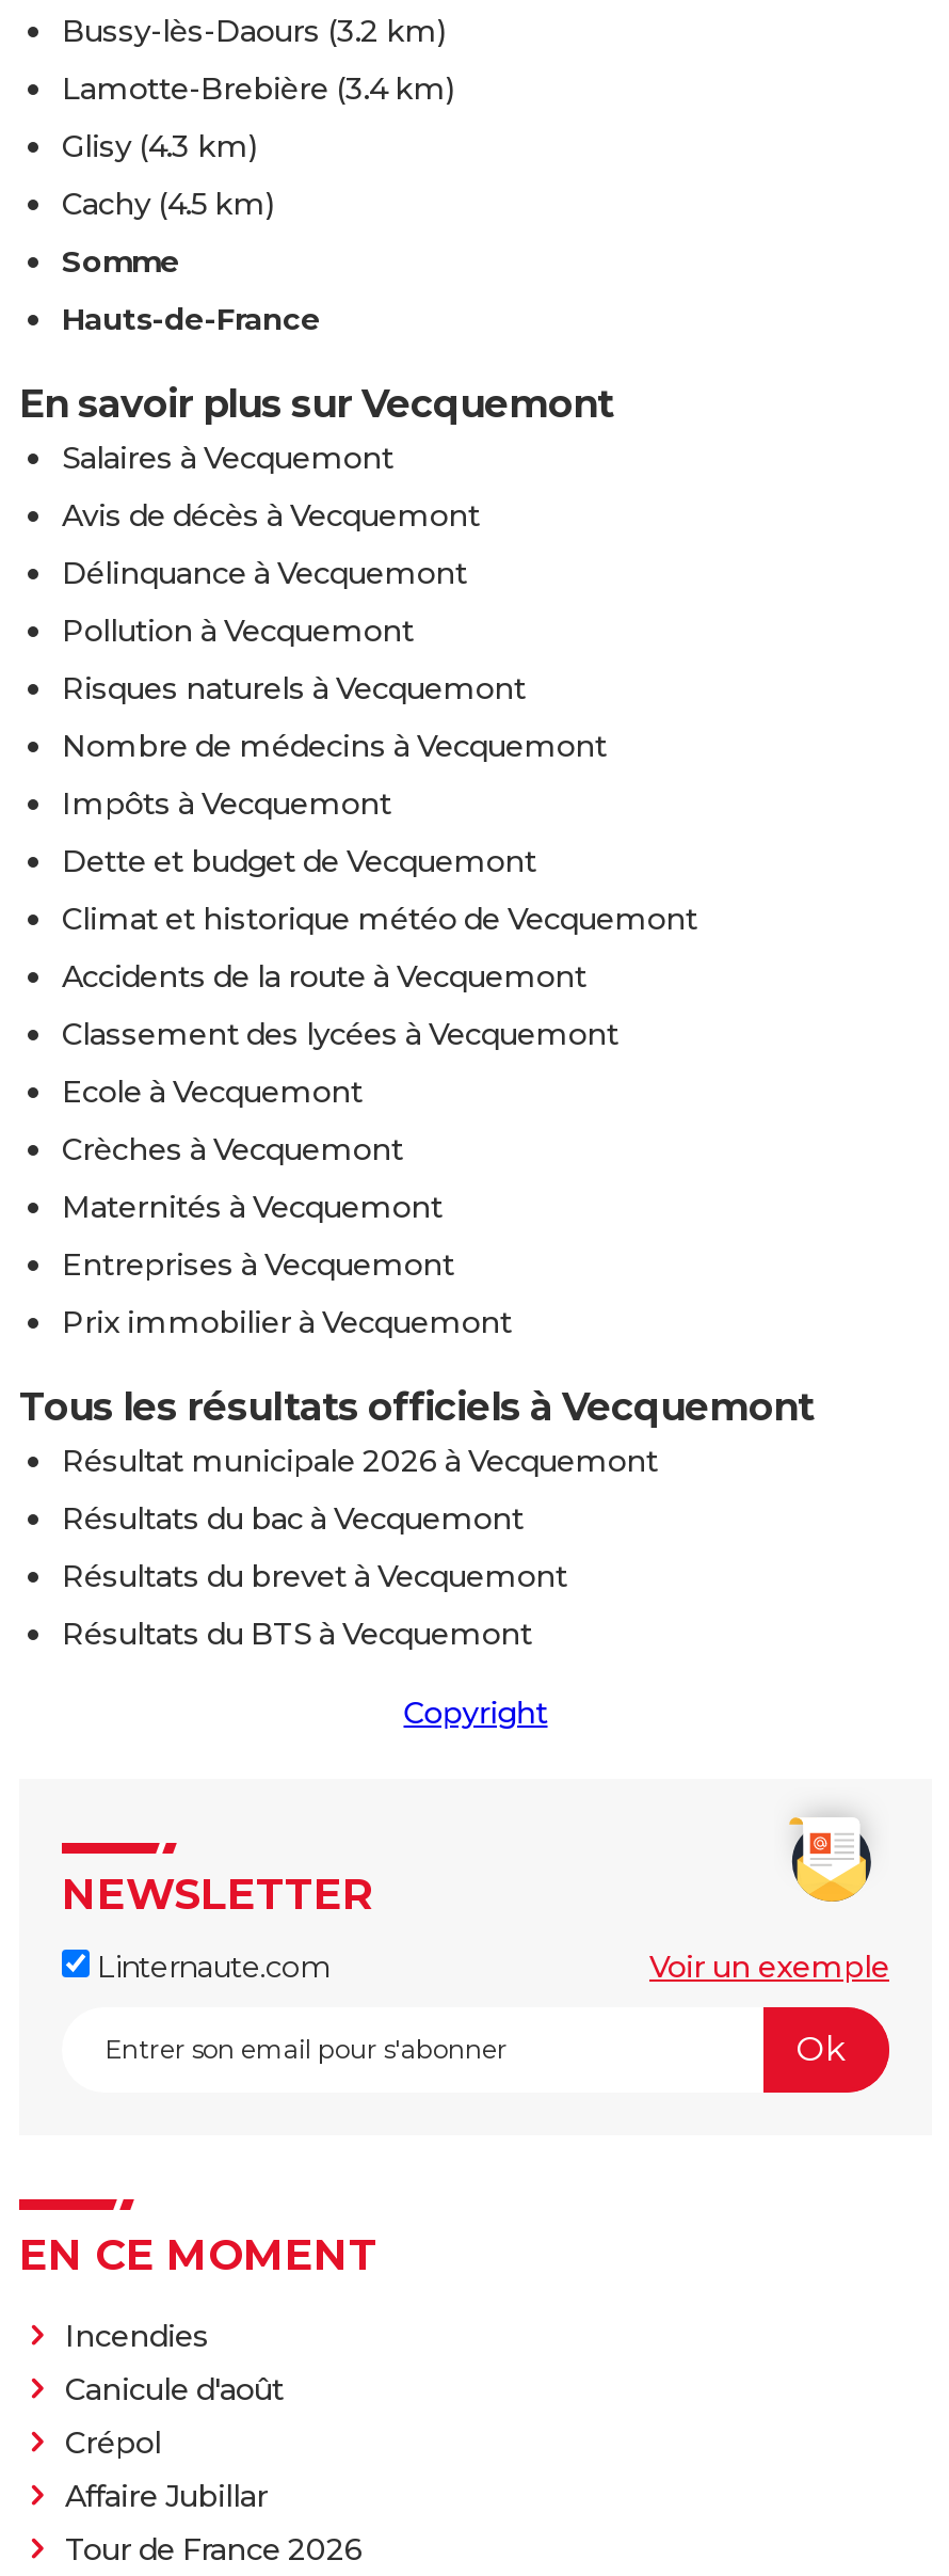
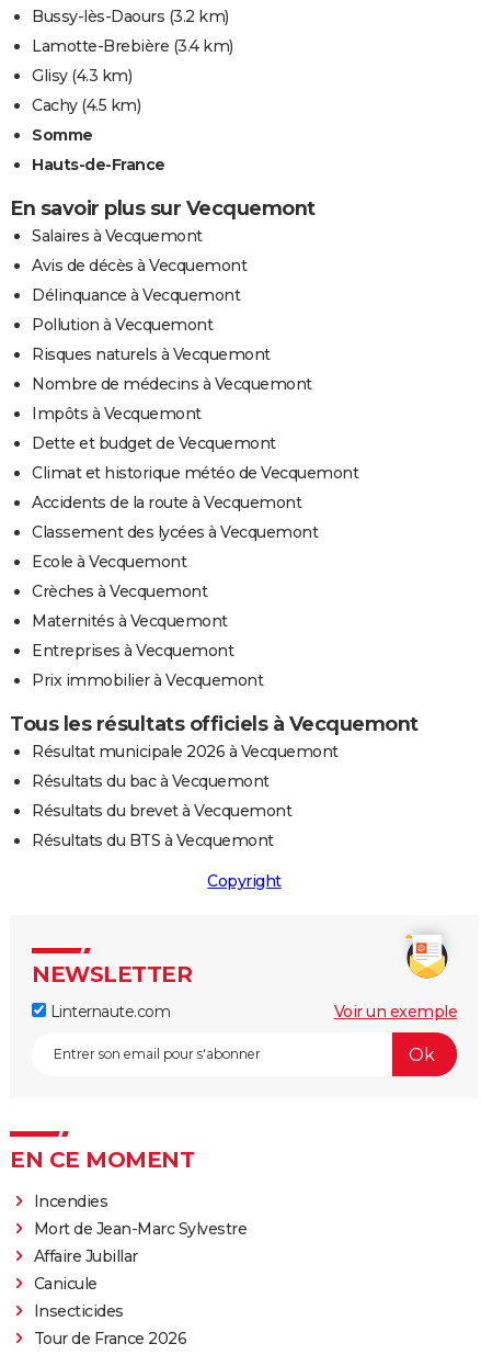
[65,2369,284,2461] Canicule d'août | Crépol -> [33,1219,247,1239] Mort de Jean-Marc Sylvestre
moved [65,2475,268,2514] -> [33,1247,138,1267]: Affaire Jubillar
none -> [33,1274,123,1321] Canicule | Insecticides

